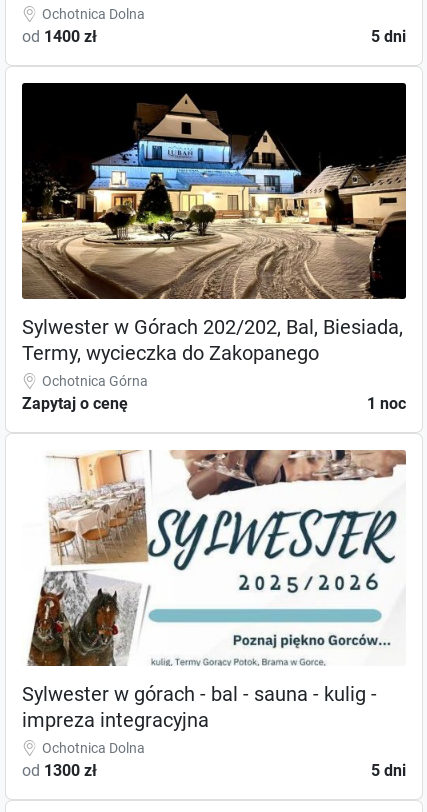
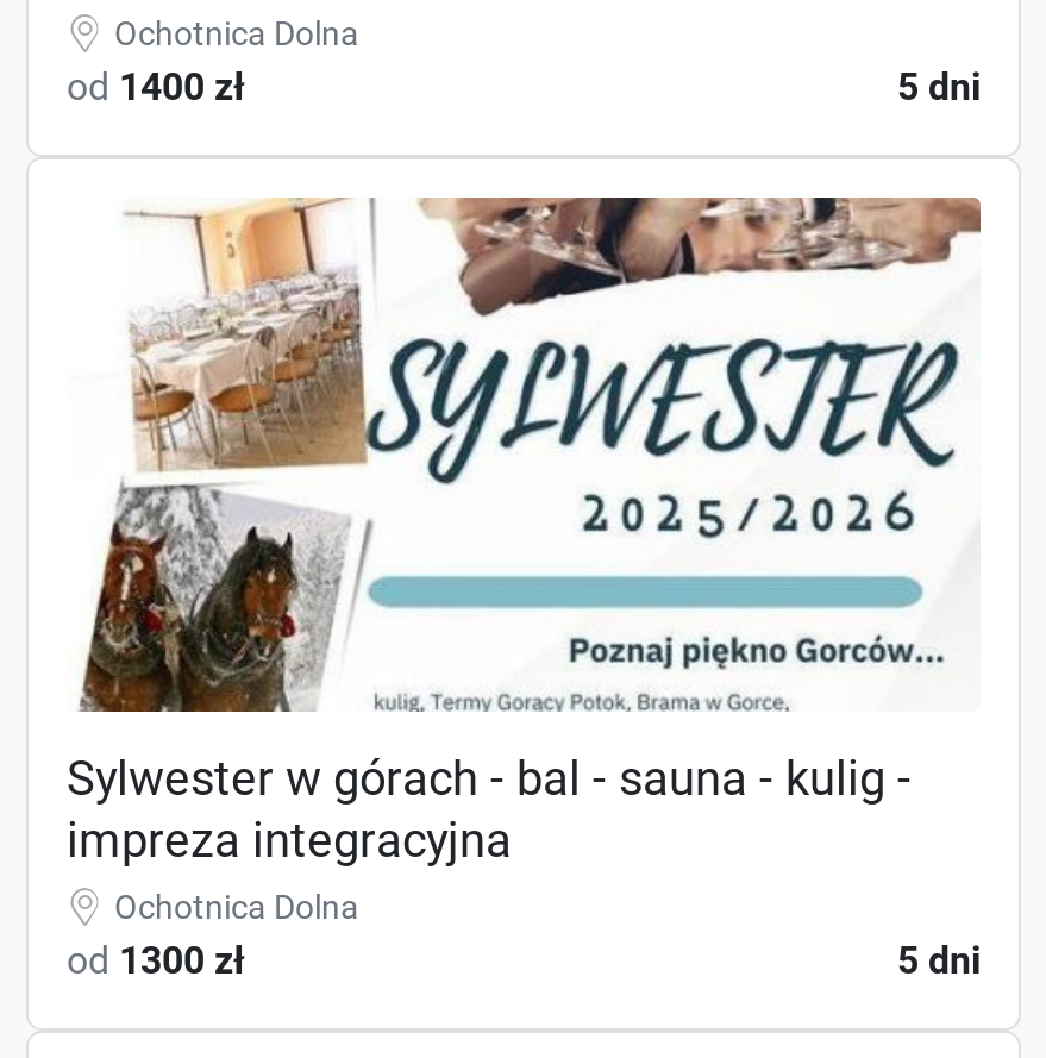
[21,82,407,413] [image] | Sylwester w Górach 202/202, Bal, Biesiada, | Termy, wycieczka do Zakopanego | Ochotnica Górna | Zapytaj o cenę | 1 noc -> none

